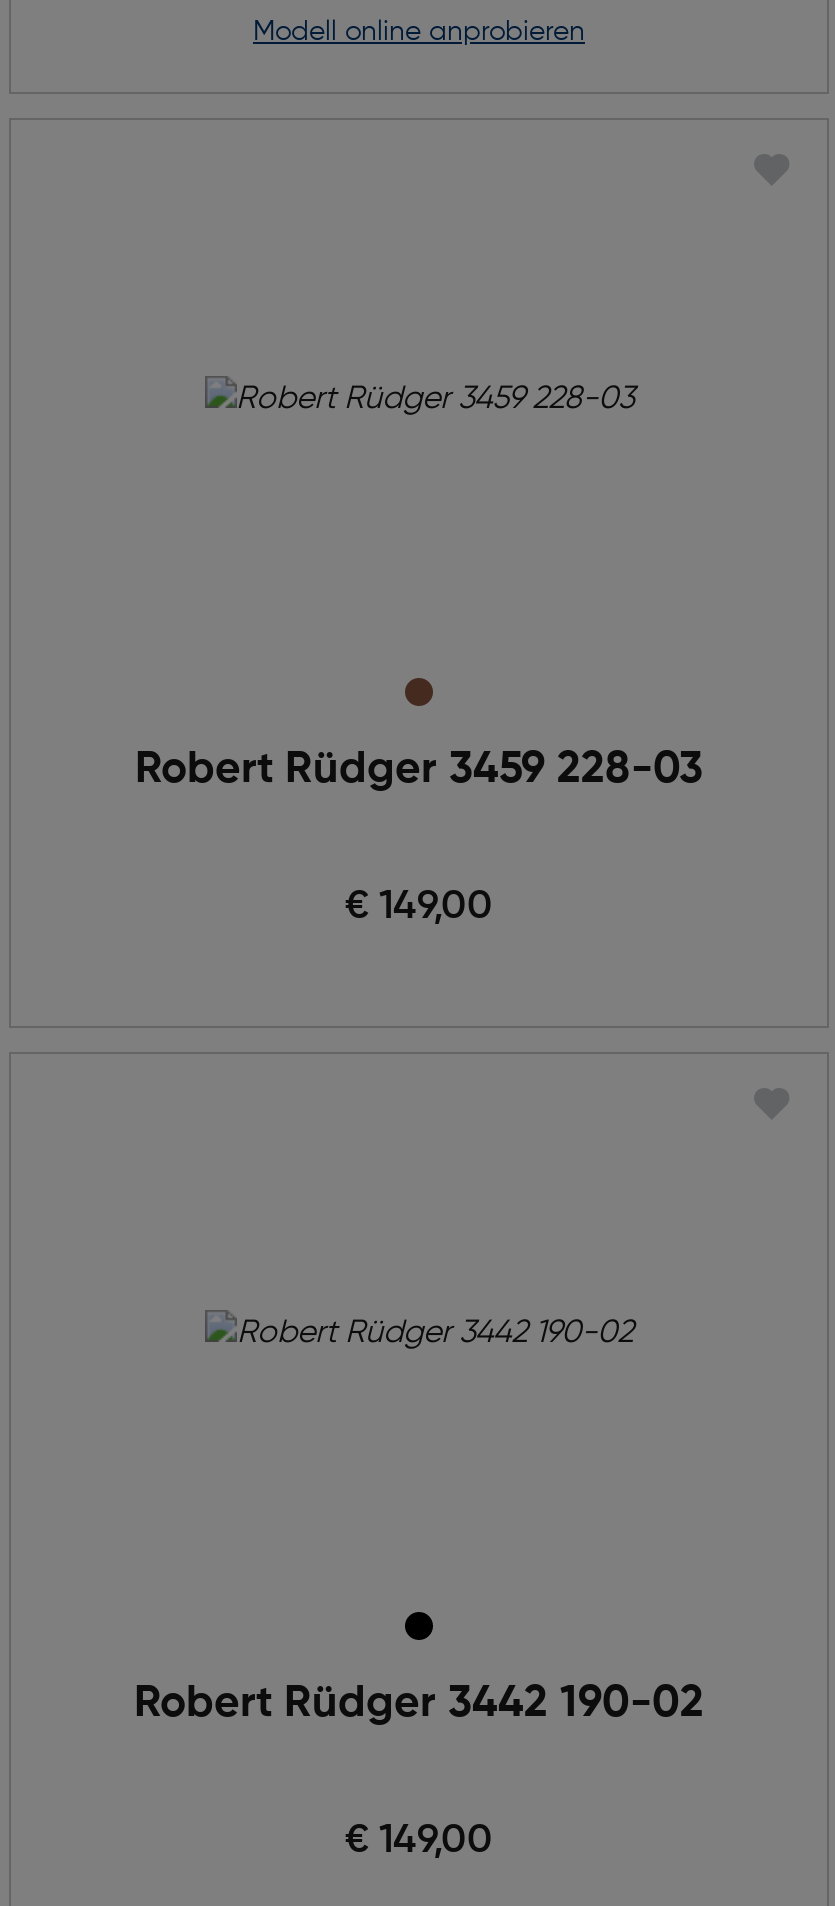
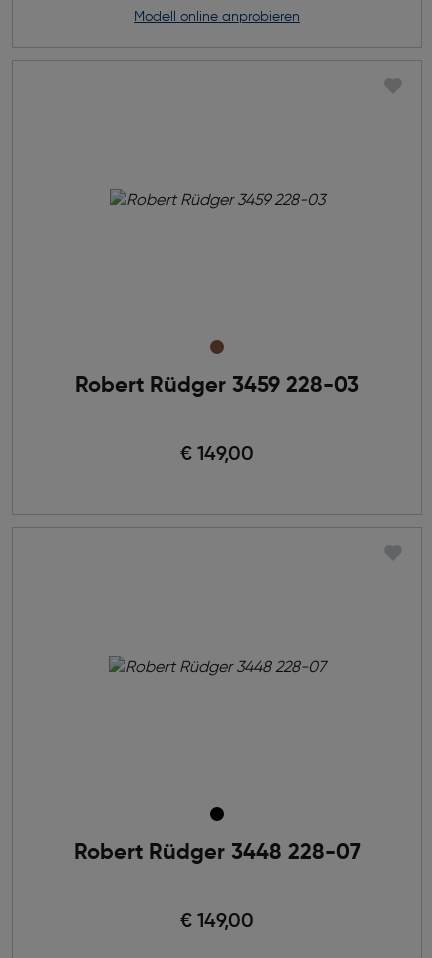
[134,1682,704,1726] Robert Rüdger 3442 190-02 -> [73,842,360,864] Robert Rüdger 3448 228-07

